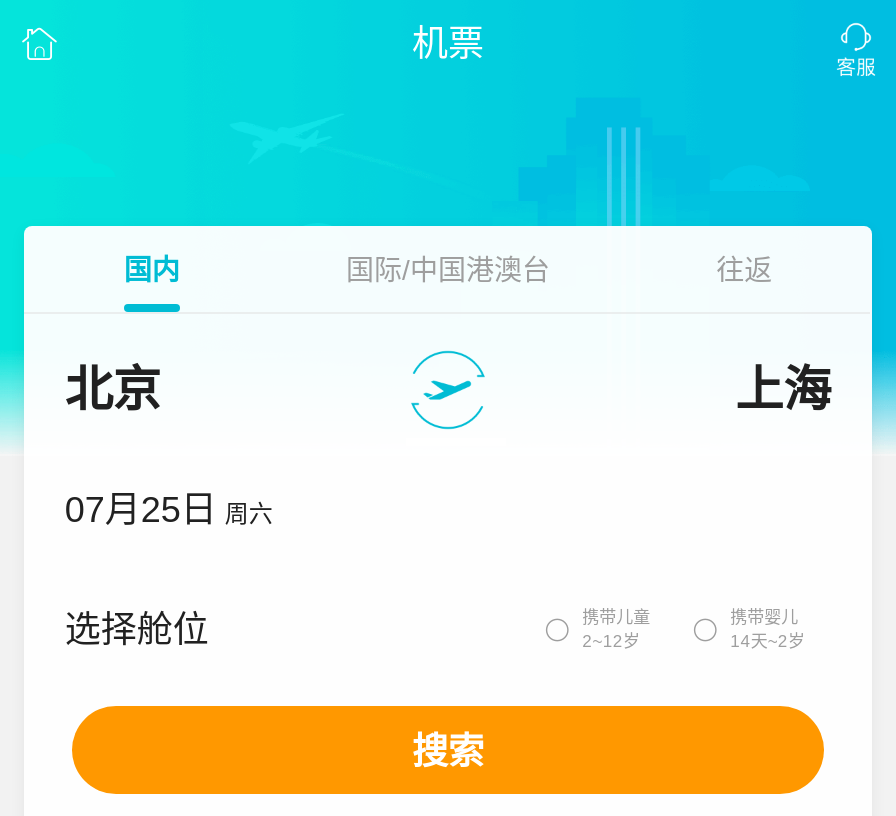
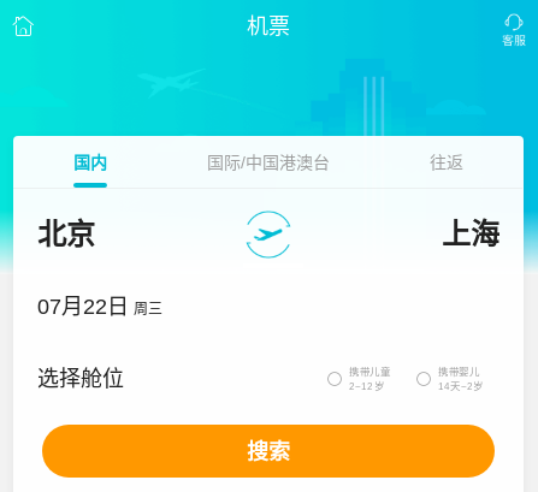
[65,490,273,530] 07月25日 周六 -> [38,295,163,319] 07月22日 周三

